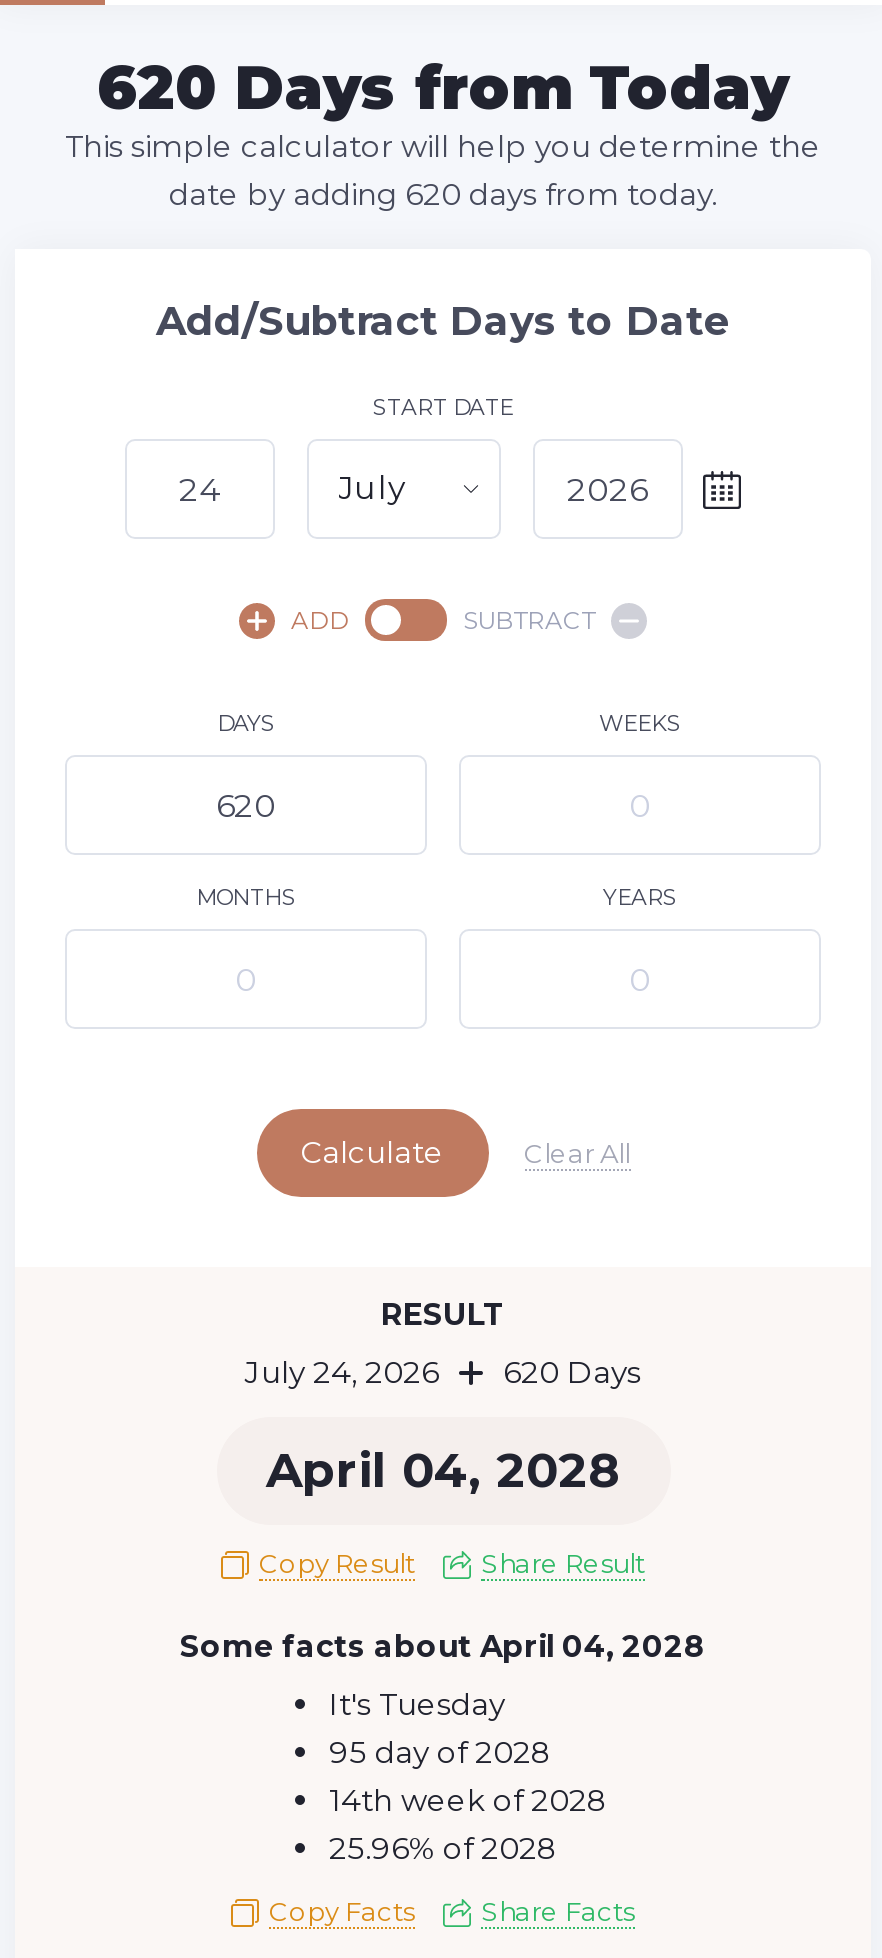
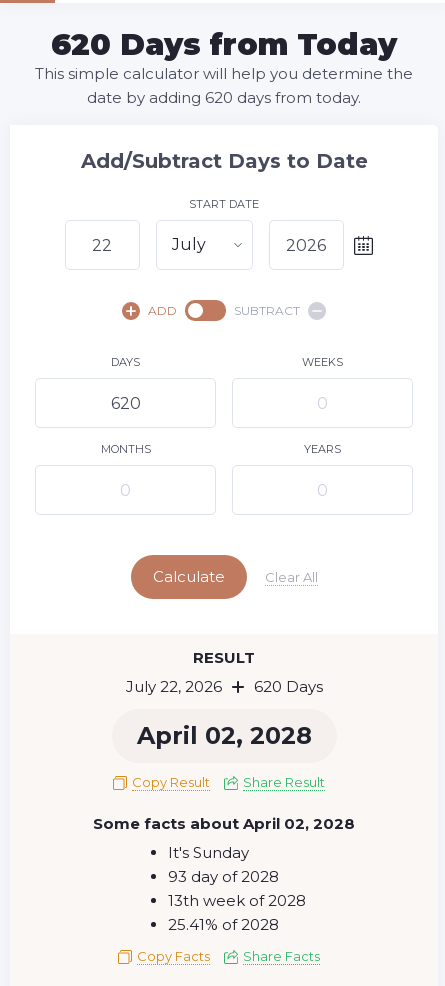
[245,1353,641,1391] July 24, 2026 620 Days -> [125,677,322,696] July 22, 2026 620 Days
[266,1441,620,1499] April 04, 2028 -> [136,721,311,750] April 02, 2028
[180,1627,706,1665] Some facts about April 04, 2028 -> [93,814,355,833] Some facts about April 02, 2028
[329,1685,505,1723] It's Tuesday -> [167,843,248,862] It's Sunday
[329,1733,551,1771] 95 day of 2028 -> [167,867,278,886] 93 day of 2028
[329,1781,607,1819] 14th week of 2028 -> [167,891,305,910] 13th week of 2028
[329,1829,557,1867] 25.96% of 2028 -> [167,915,278,934] 25.41% of 2028

